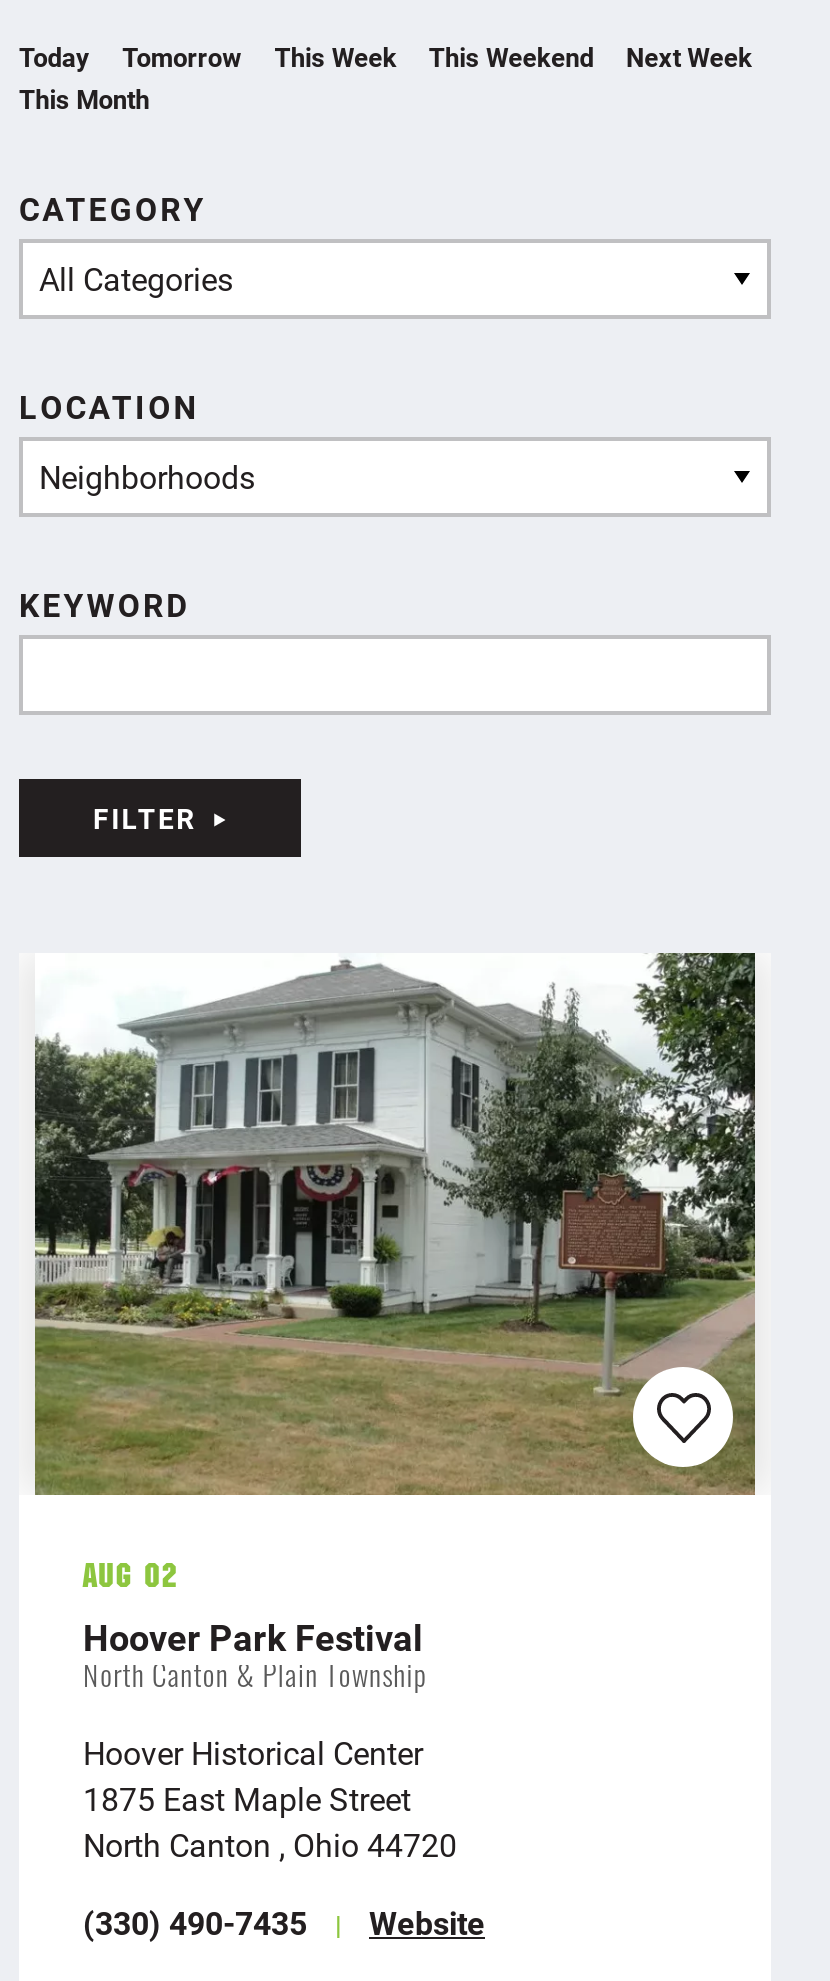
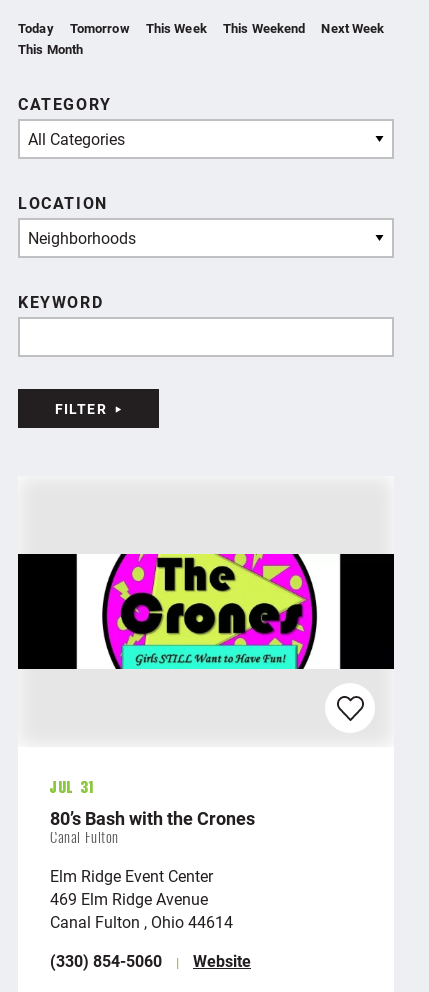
[19,951,771,1695] [image] | Aug 02 | Hoover Park Festival | North Canton & Plain Township -> [17,476,395,847] [image] | Jul 31 | 80’s Bash with the Crones | Canal Fulton
[83,1731,457,1865] Hoover Historical Center | 1875 East Maple Street | North Canton , Ohio 44720 -> [50,865,233,932] Elm Ridge Event Center | 469 Elm Ridge Avenue | Canal Fulton , Ohio 44614
[83,1901,485,1943] (330) 490-7435 Website -> [50,950,251,971] (330) 854-5060 Website

